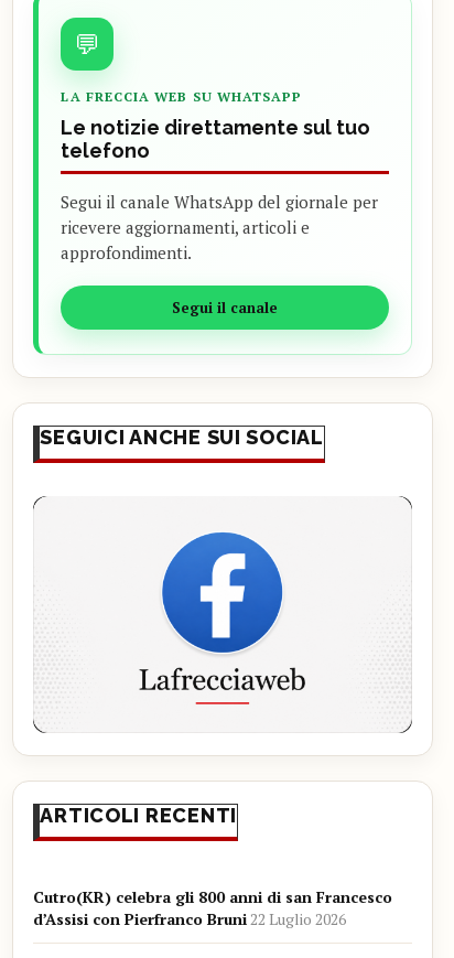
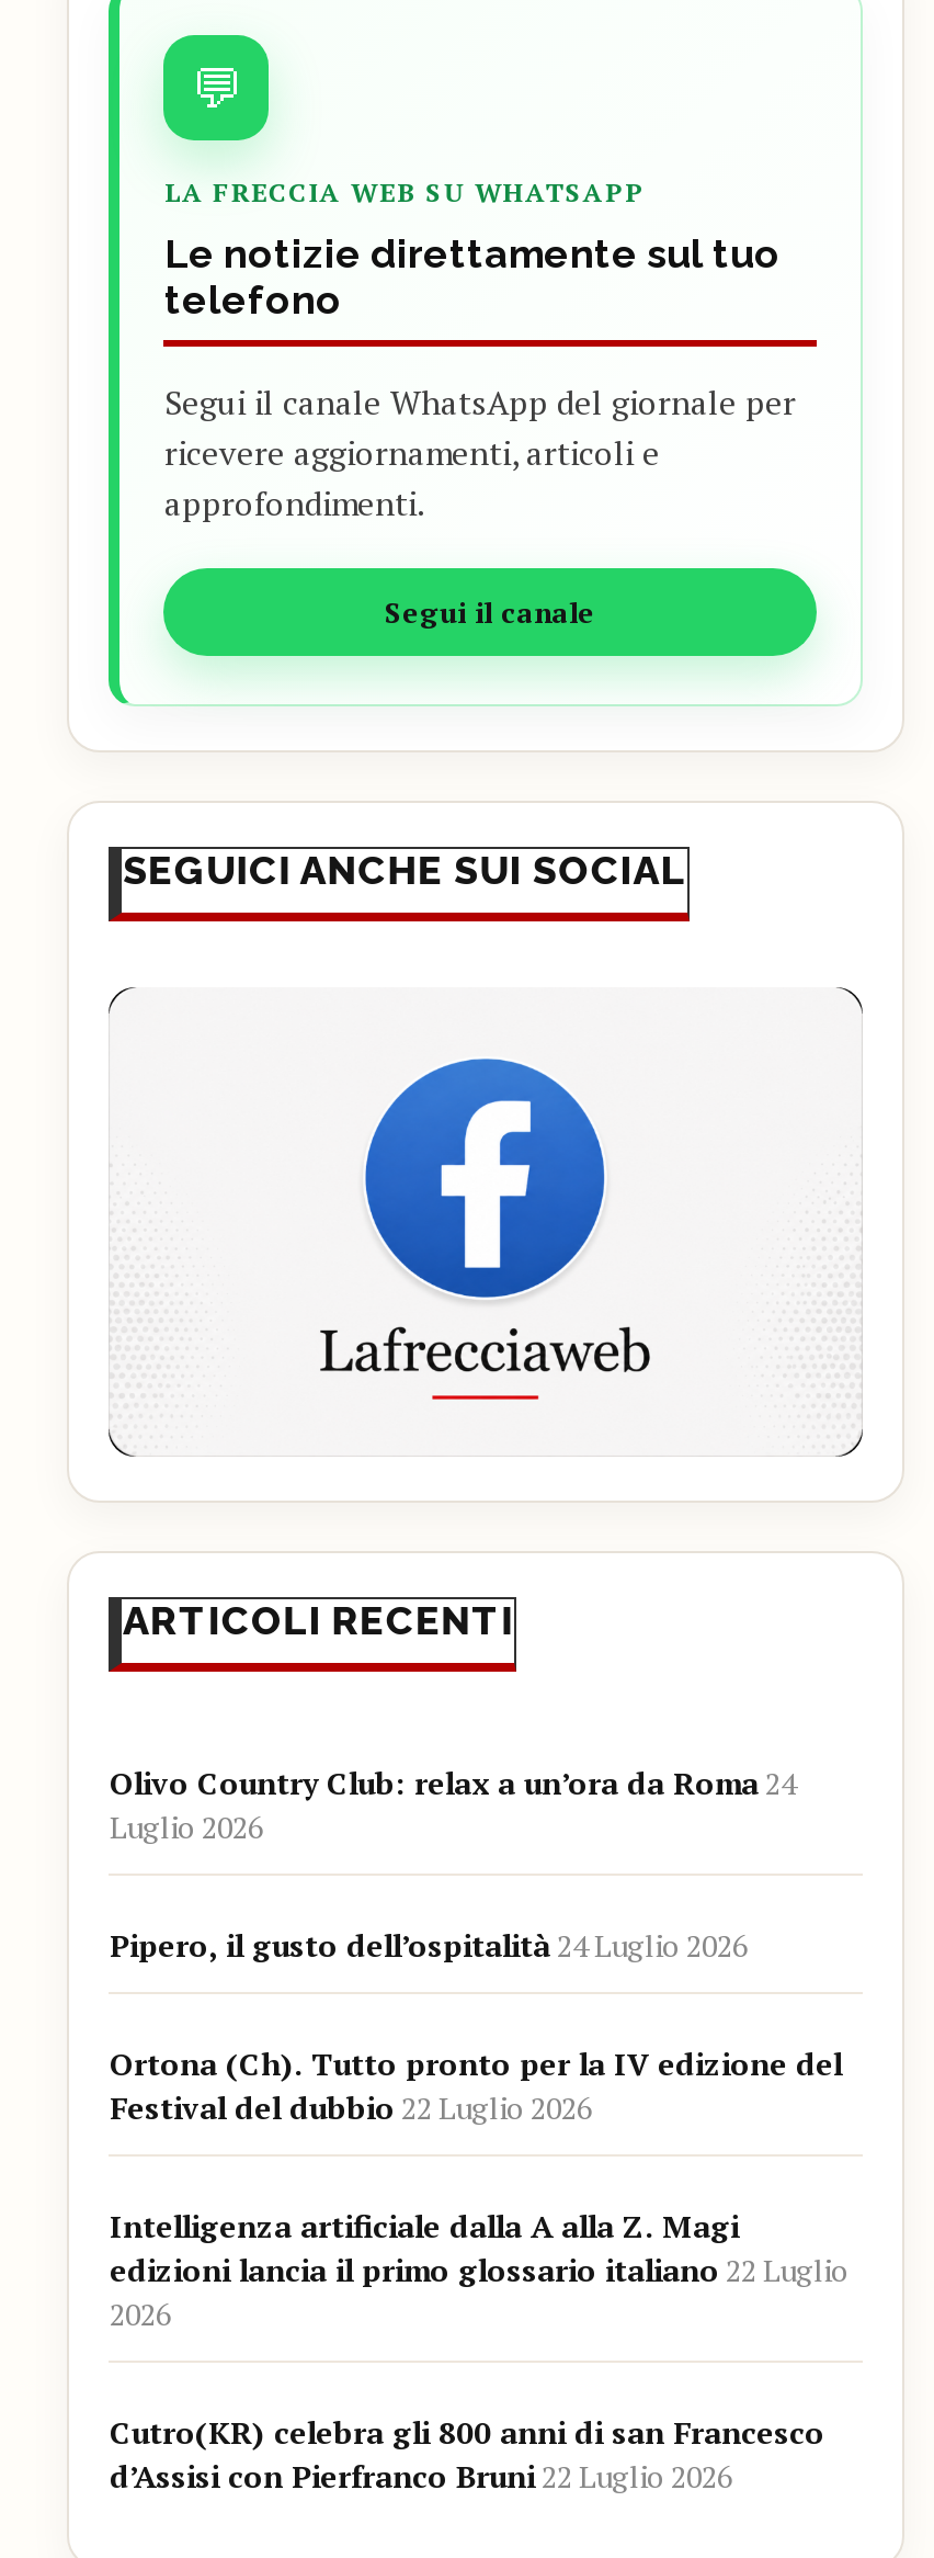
none -> [109,1763,848,2335] Olivo Country Club: relax a un’ora da Roma 24 | Luglio 2026 | Pipero, il gusto dell’ospitalità 24 Luglio 2026 | Ortona (Ch). Tutto pronto per la IV edizione del | Festival del dubbio 22 Luglio 2026 | Intelligenza artificiale dalla A alla Z. Magi | edizioni lancia il primo glossario italiano 22 Luglio | 2026

